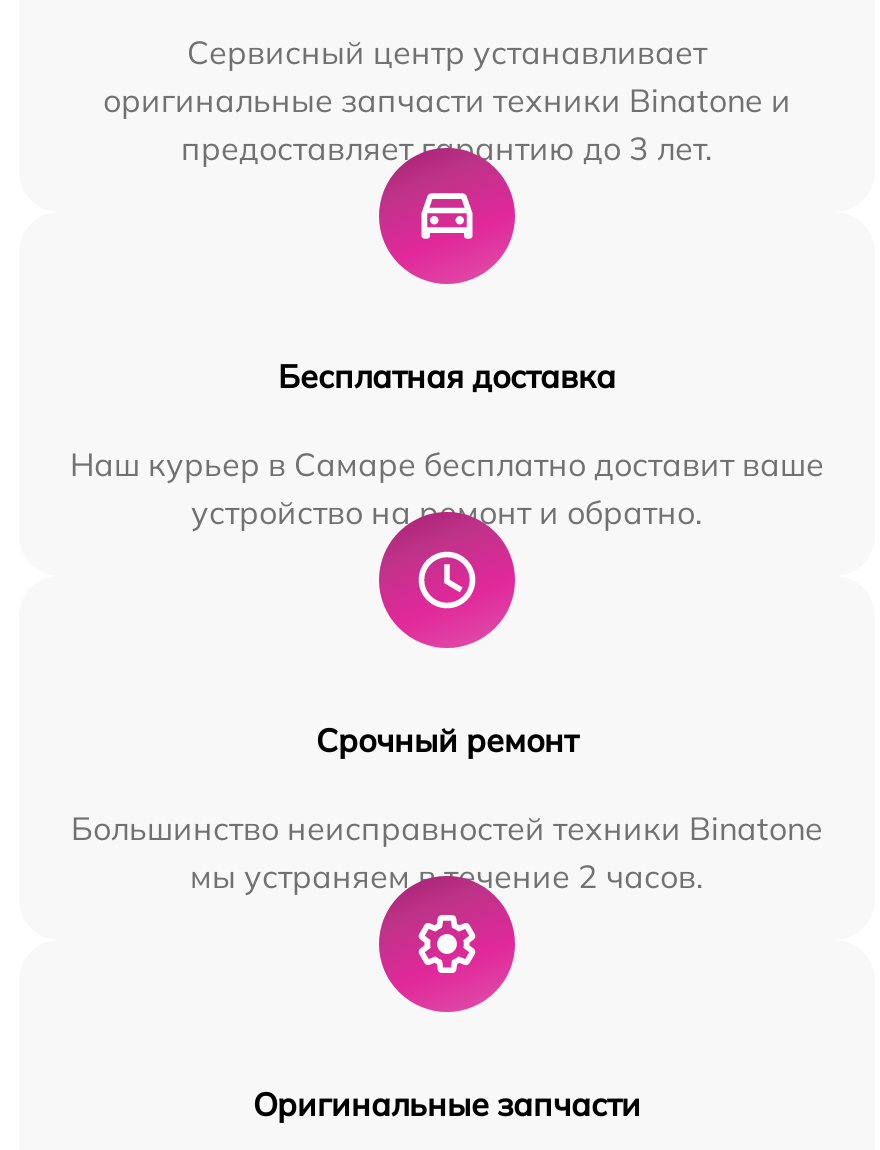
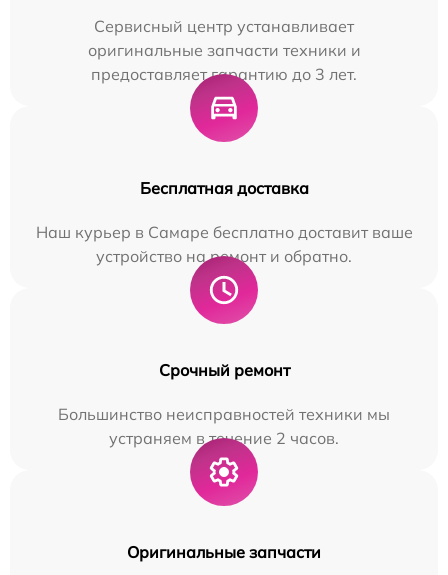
[103,79,791,119] оригинальные запчасти техники Binatone и -> [87,40,360,60] оригинальные запчасти техники и
[71,807,823,895] Большинство неисправностей техники Binatone | мы устраняем в течение 2 часов. -> [58,404,390,448] Большинство неисправностей техники мы | устраняем в течение 2 часов.

